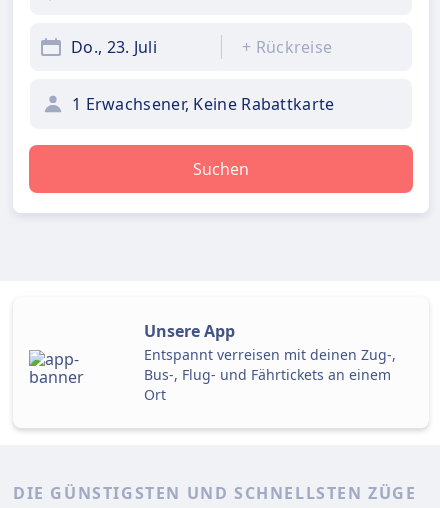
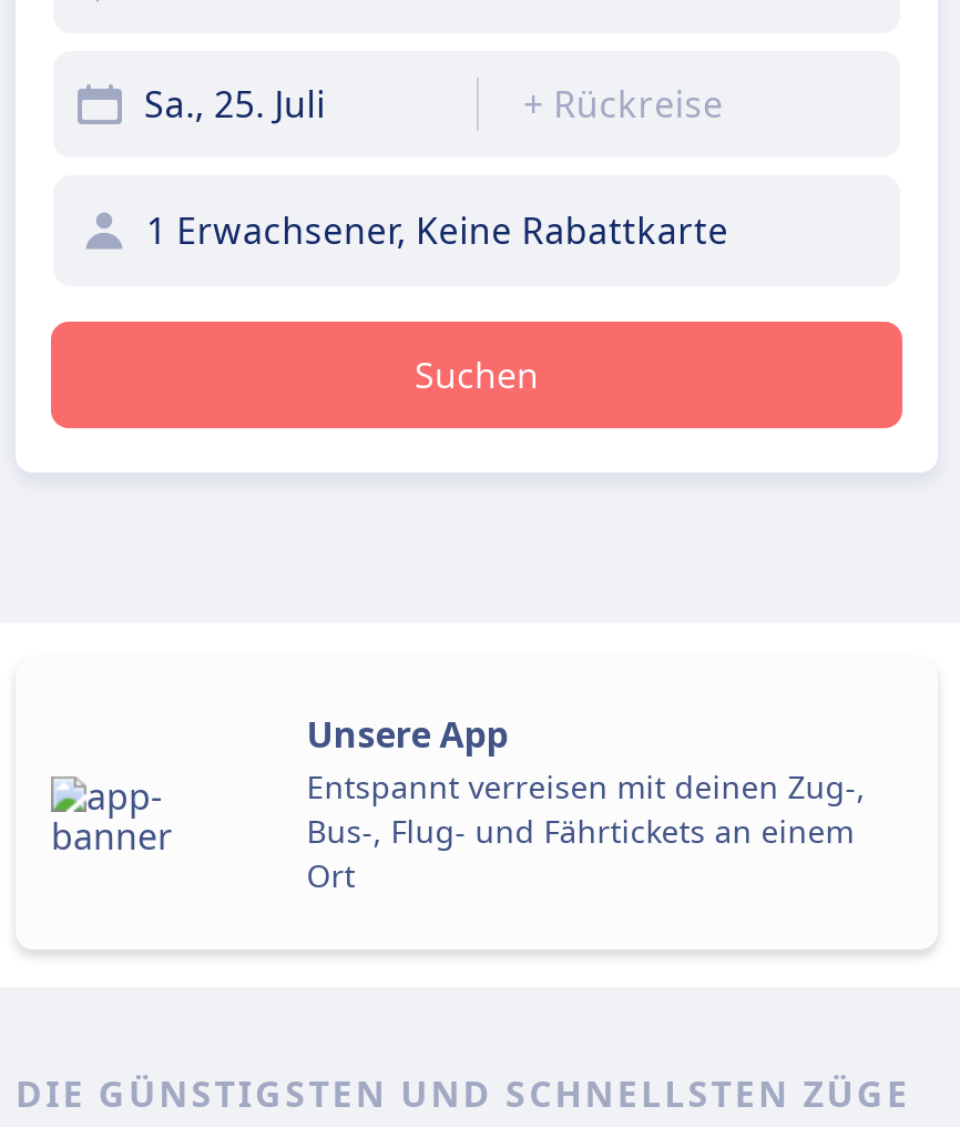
[71,36,157,58] Do., 23. Juli -> [144,80,326,129] Sa., 25. Juli

